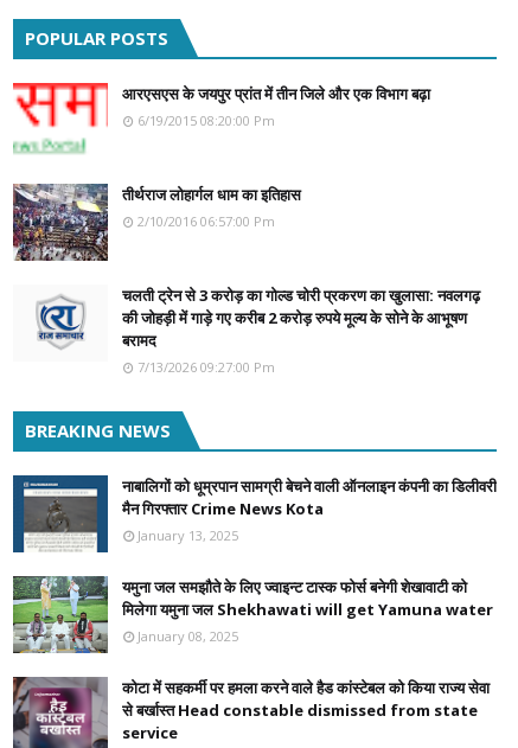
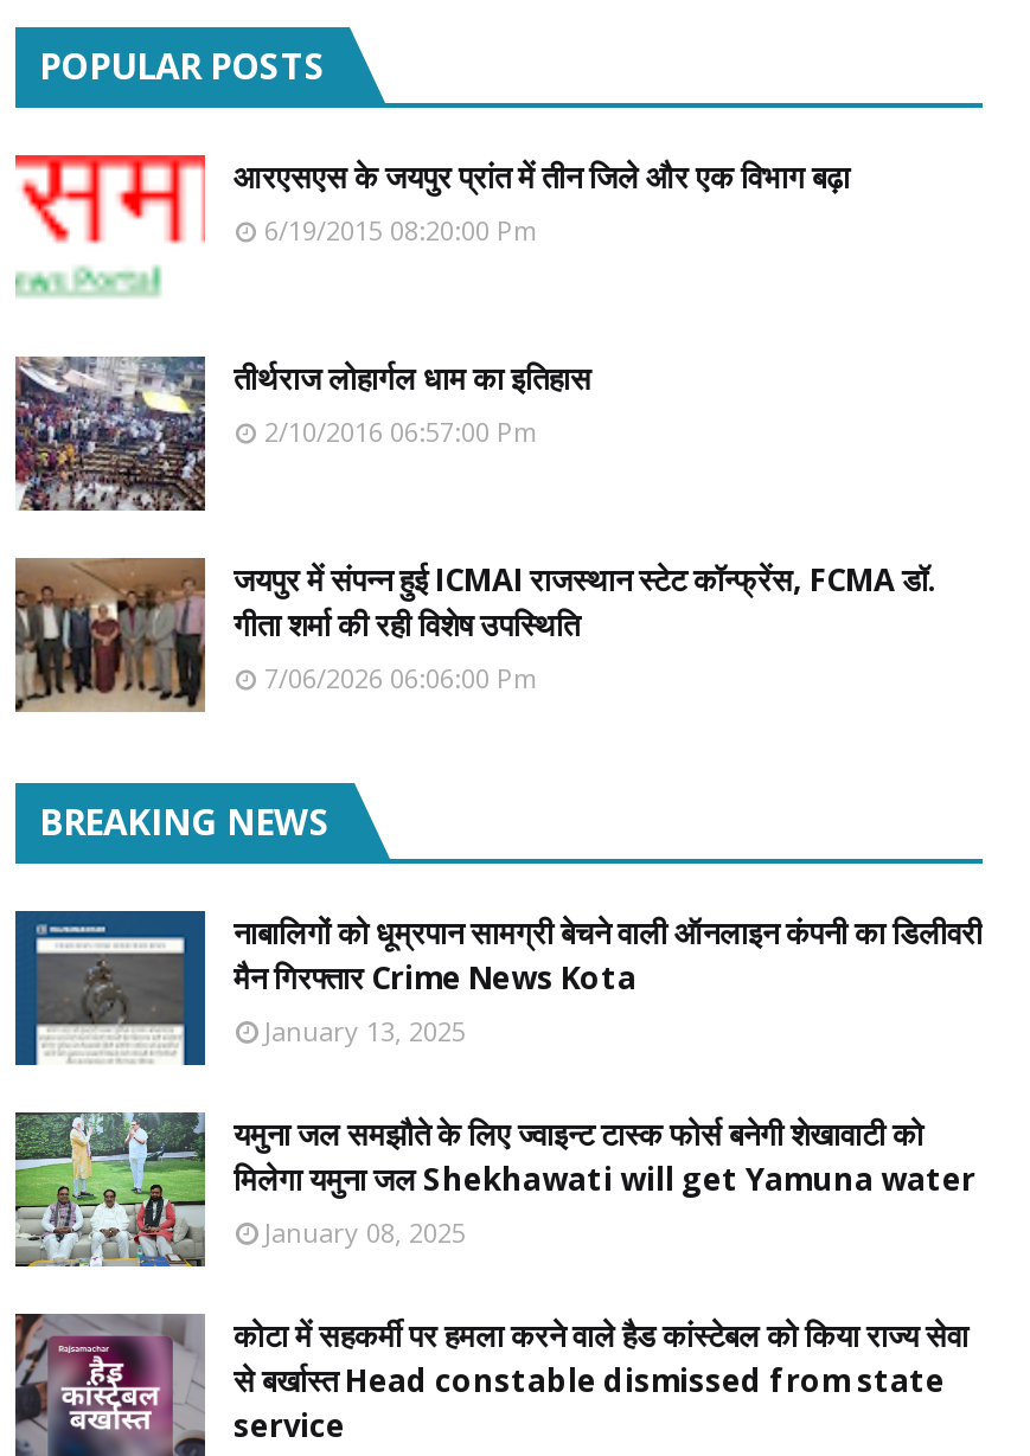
[13,285,480,376] [image] | चलती ट्रेन से 3 करोड़ का गोल्ड चोरी प्रकरण का खुलासा: नवलगढ़ | की जोहड़ी में गाड़े गए करीब 2 करोड़ रुपये मूल्य के सोने के आभूषण | बरामद | 7/13/2026 09:27:00 Pm -> [13,556,938,714] [image] | जयपुर में संपन्न हुई ICMAI राजस्थान स्टेट कॉन्फ्रेंस, FCMA डॉ. | गीता शर्मा की रही विशेष उपस्थिति | 7/06/2026 06:06:00 Pm

